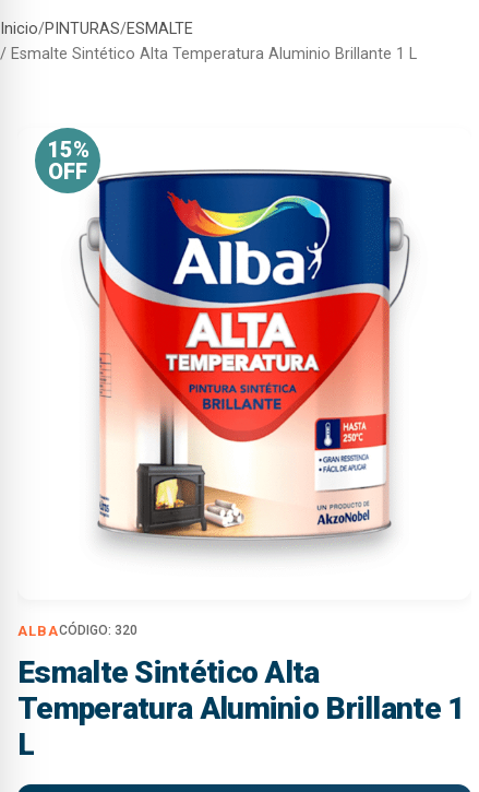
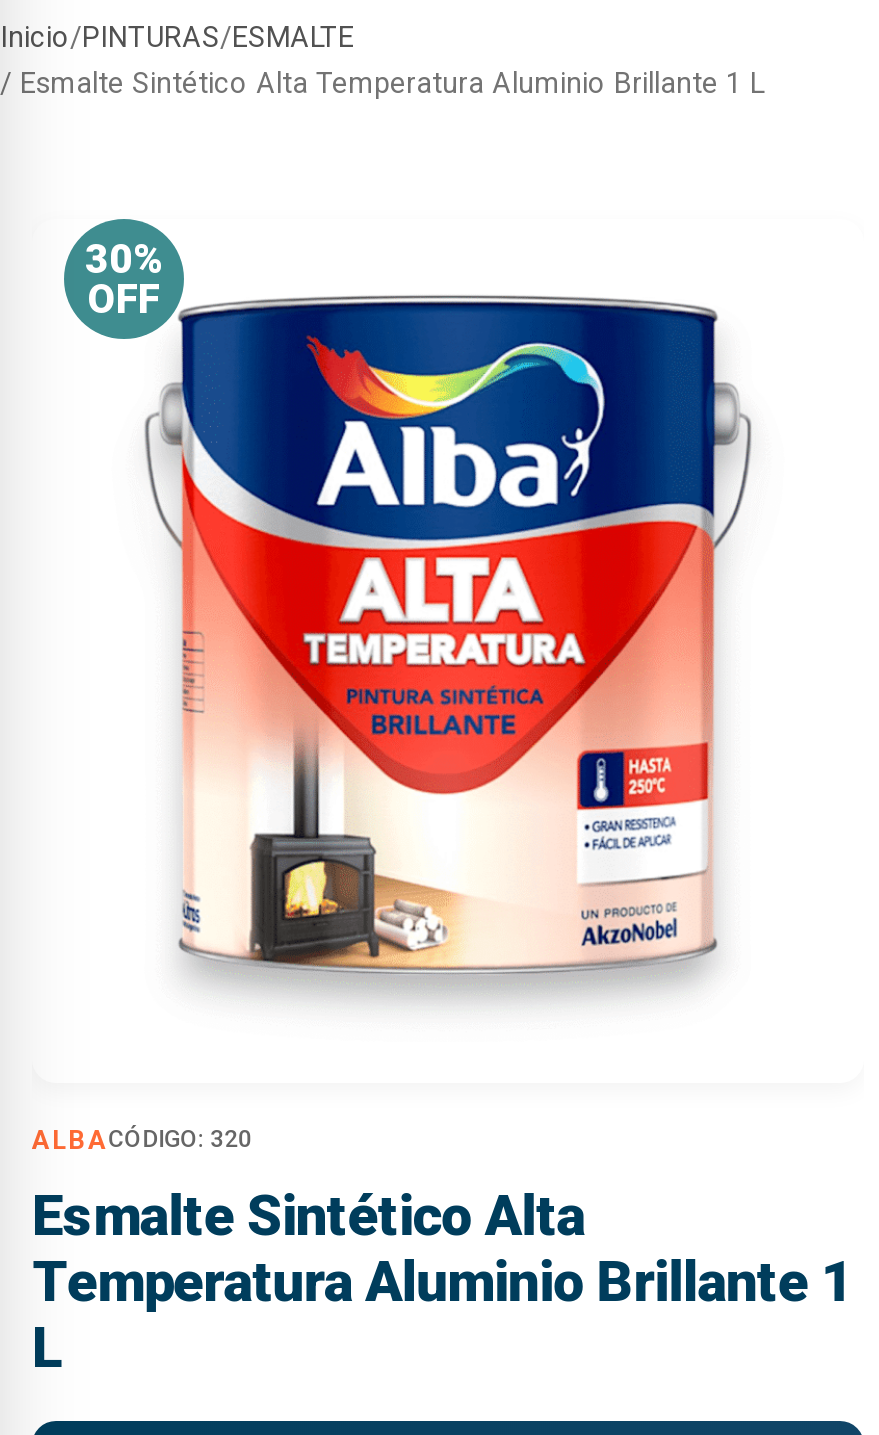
[46,136,89,162] 15% -> [85,234,163,282] 30%

